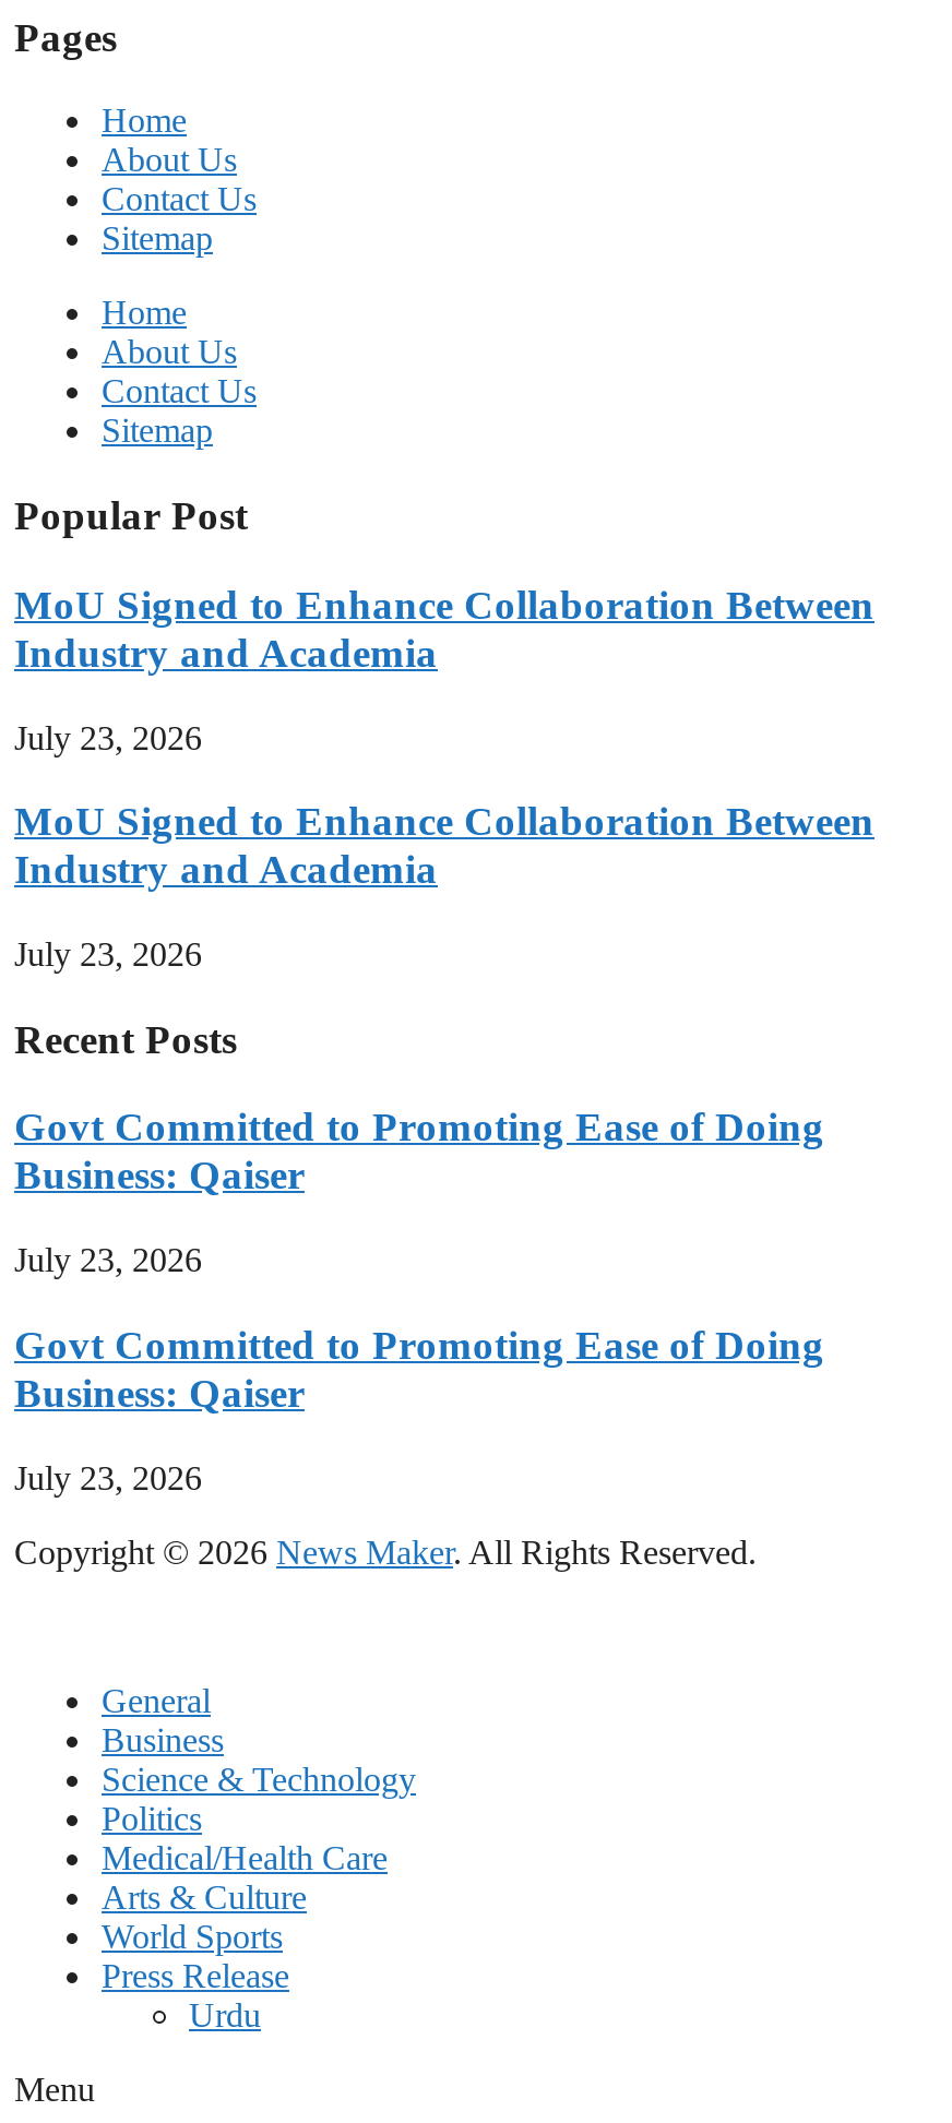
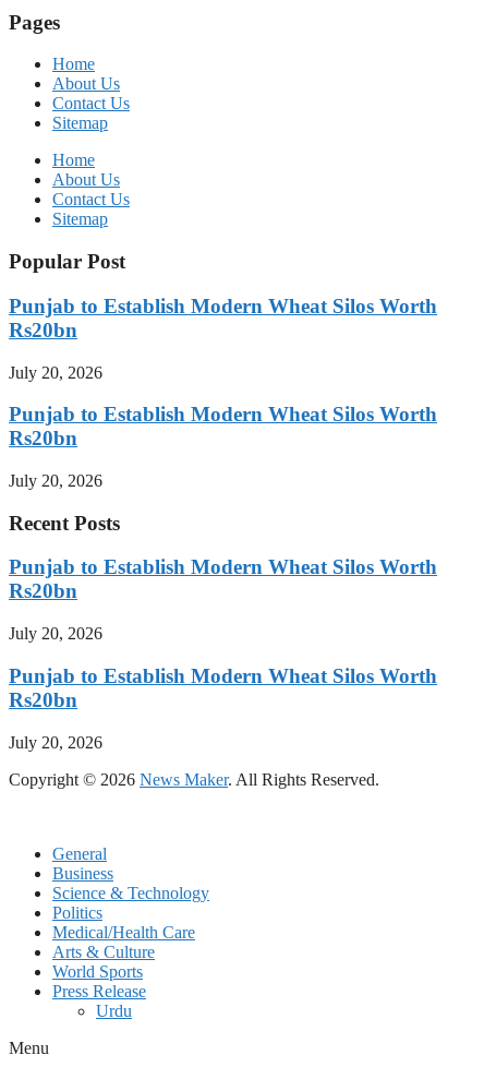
[14,581,874,675] MoU Signed to Enhance Collaboration Between | Industry and Academia -> [9,294,437,341] Punjab to Establish Modern Wheat Silos Worth | Rs20bn
[14,718,202,755] July 23, 2026 -> [9,363,102,381] July 20, 2026
[14,798,874,892] MoU Signed to Enhance Collaboration Between | Industry and Academia -> [9,403,437,450] Punjab to Establish Modern Wheat Silos Worth | Rs20bn
[14,935,202,972] July 23, 2026 -> [9,471,102,490] July 20, 2026
[14,1104,824,1198] Govt Committed to Promoting Ease of Doing | Business: Qaiser -> [9,556,437,603] Punjab to Establish Modern Wheat Silos Worth | Rs20bn
[14,1241,202,1278] July 23, 2026 -> [9,624,102,643] July 20, 2026
[14,1321,824,1415] Govt Committed to Promoting Ease of Doing | Business: Qaiser -> [9,664,437,711] Punjab to Establish Modern Wheat Silos Worth | Rs20bn
[14,1458,202,1495] July 23, 2026 -> [9,733,102,751] July 20, 2026

